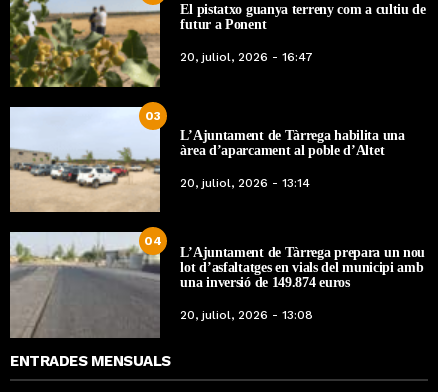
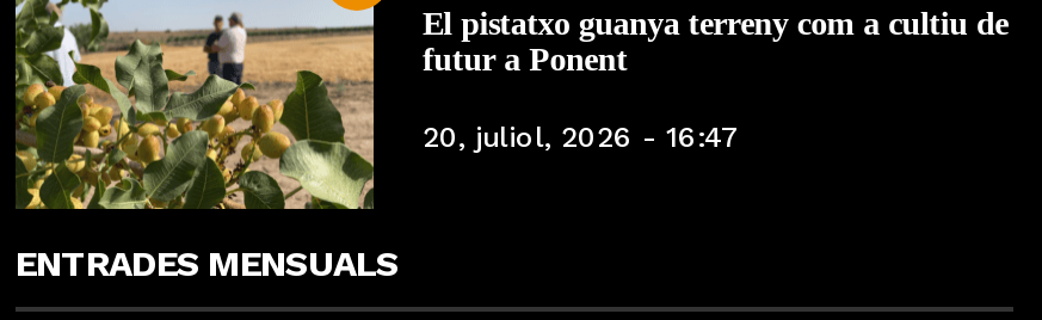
[9,101,405,213] [image] | 03 | L’Ajuntament de Tàrrega habilita una | àrea d’aparcament al poble d’Altet | 20, juliol, 2026 - 13:14 -> none
[9,226,425,338] [image] | 04 | L’Ajuntament de Tàrrega prepara un nou | lot d’asfaltatges en vials del municipi amb | una inversió de 149.874 euros | 20, juliol, 2026 - 13:08 -> none

